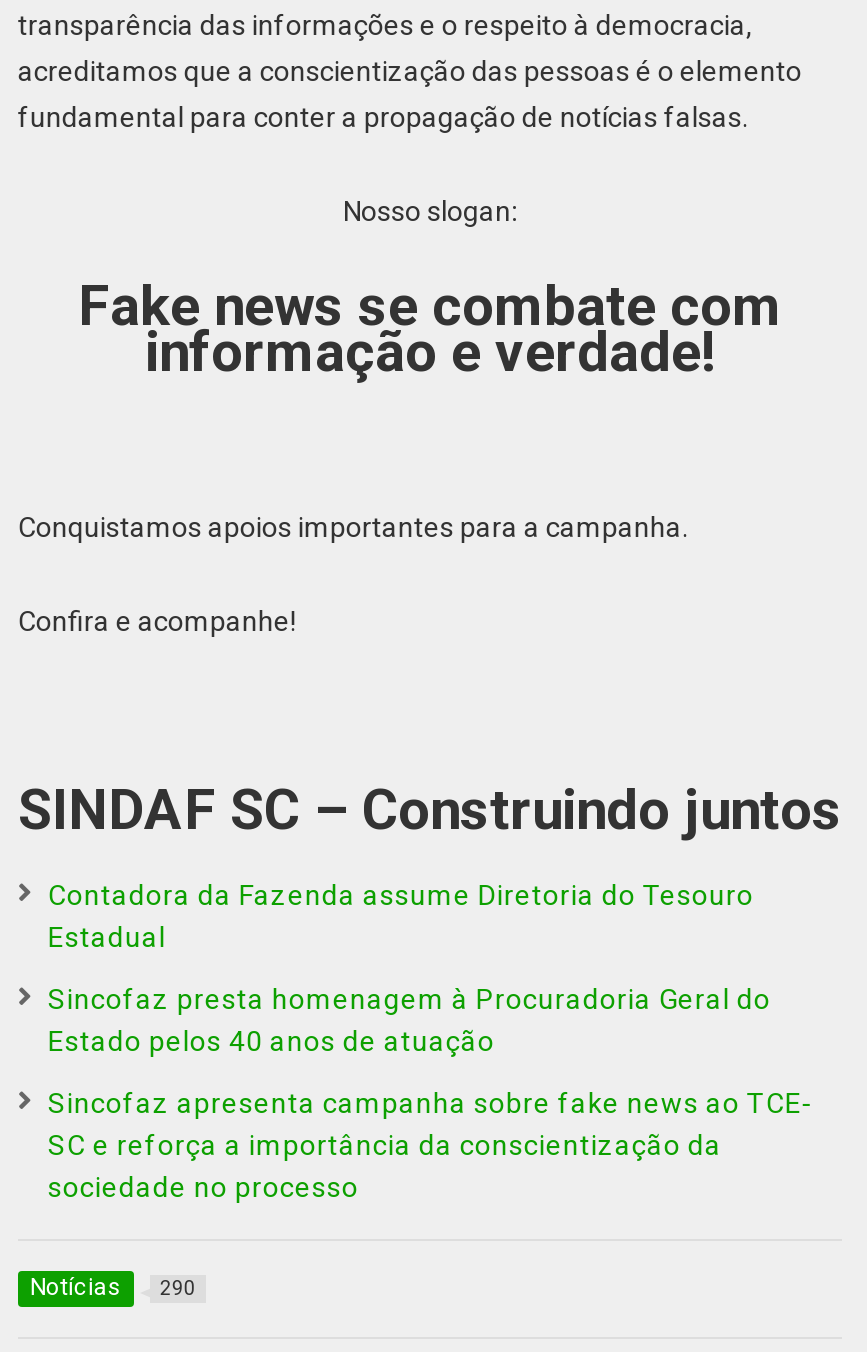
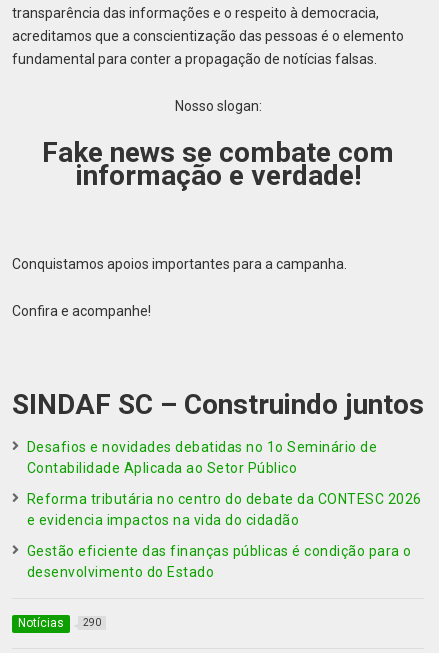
[48,879,754,953] Contadora da Fazenda assume Diretoria do Tesouro | Estadual -> [27,439,377,476] Desafios e novidades debatidas no 1o Seminário de | Contabilidade Aplicada ao Setor Público
[48,983,771,1057] Sincofaz presta homenagem à Procuradoria Geral do | Estado pelos 40 anos de atuação -> [27,491,422,528] Reforma tributária no centro do debate da CONTESC 2026 | e evidencia impactos na vida do cidadão
[48,1087,813,1203] Sincofaz apresenta campanha sobre fake news ao TCE- | SC e reforça a importância da conscientização da | sociedade no processo -> [27,543,412,580] Gestão eficiente das finanças públicas é condição para o | desenvolvimento do Estado

